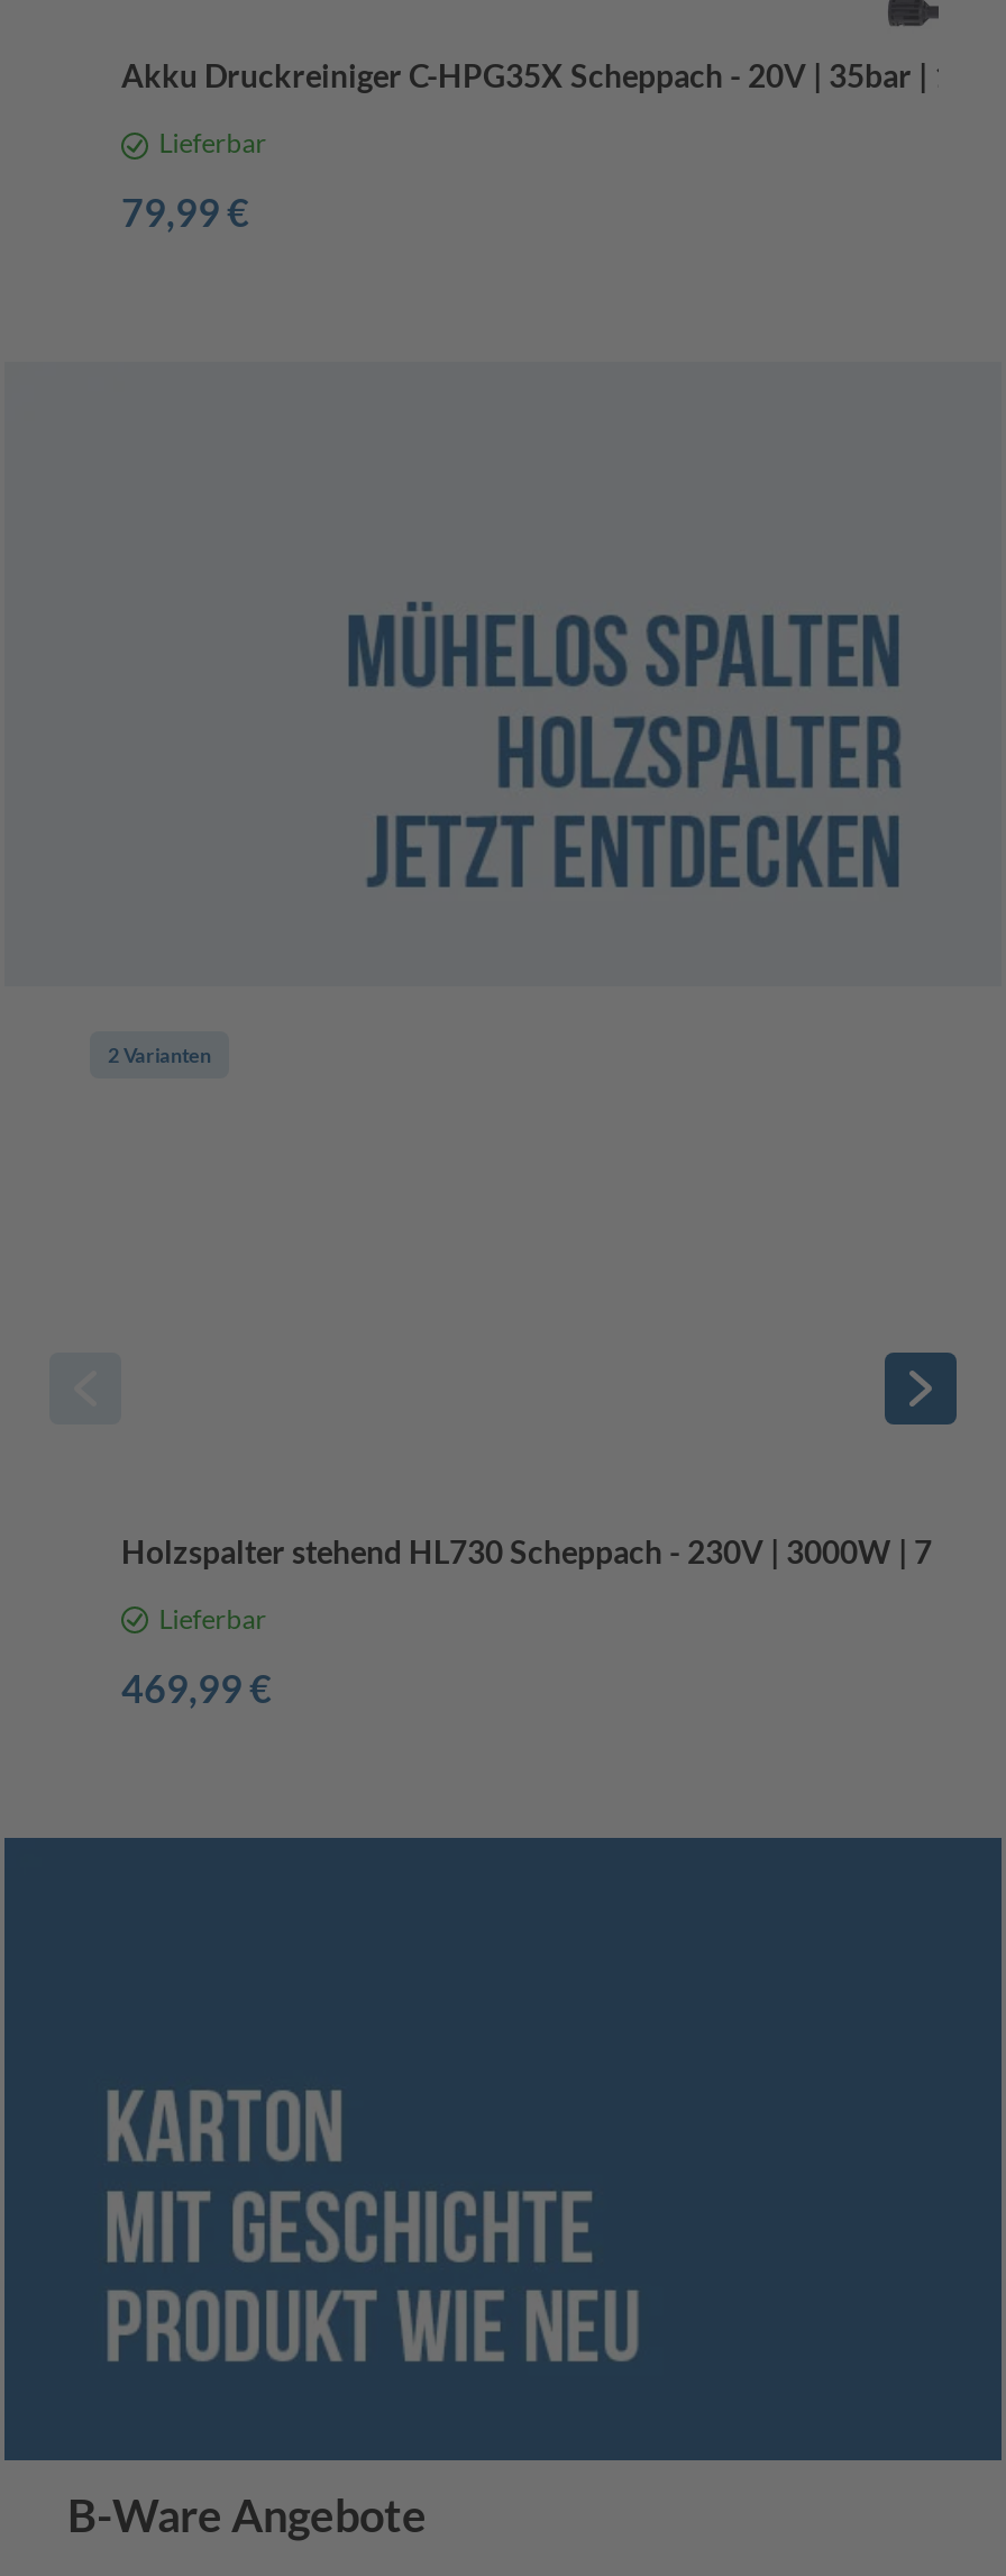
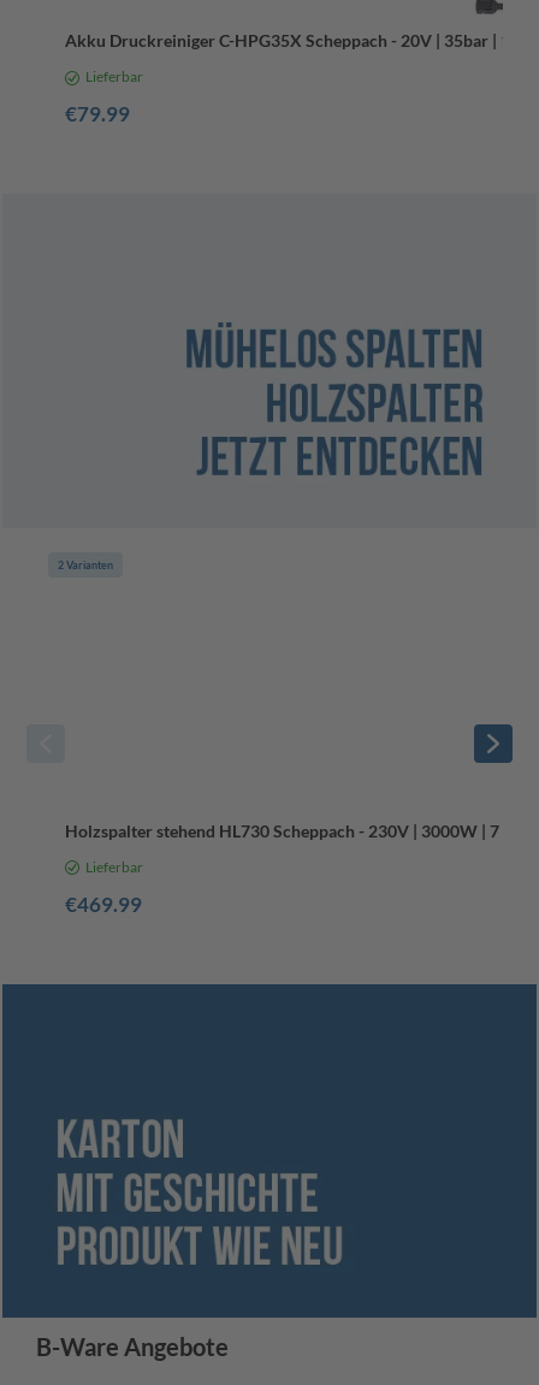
[121,190,249,237] 79,99 € -> [65,102,130,127] €79.99
[121,1664,272,1712] 469,99 € -> [65,891,142,917] €469.99

